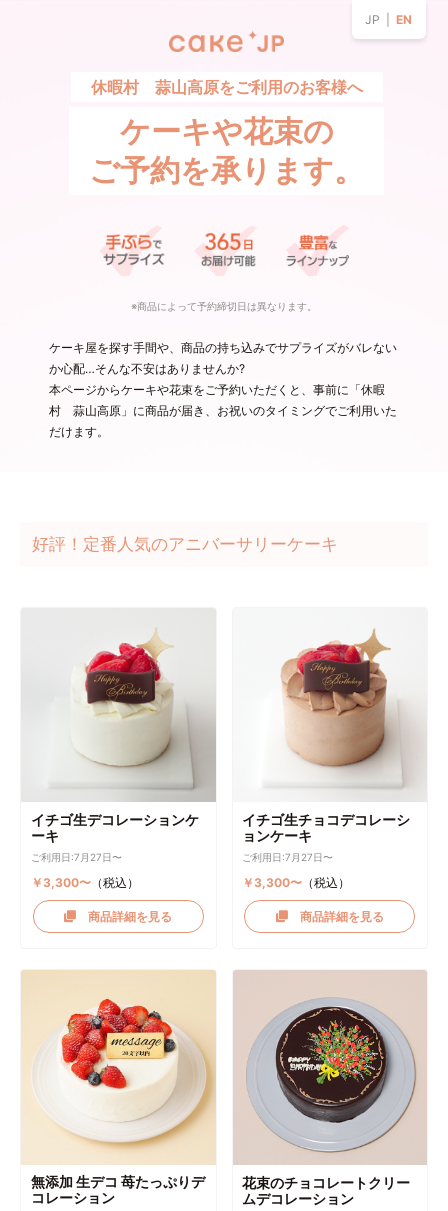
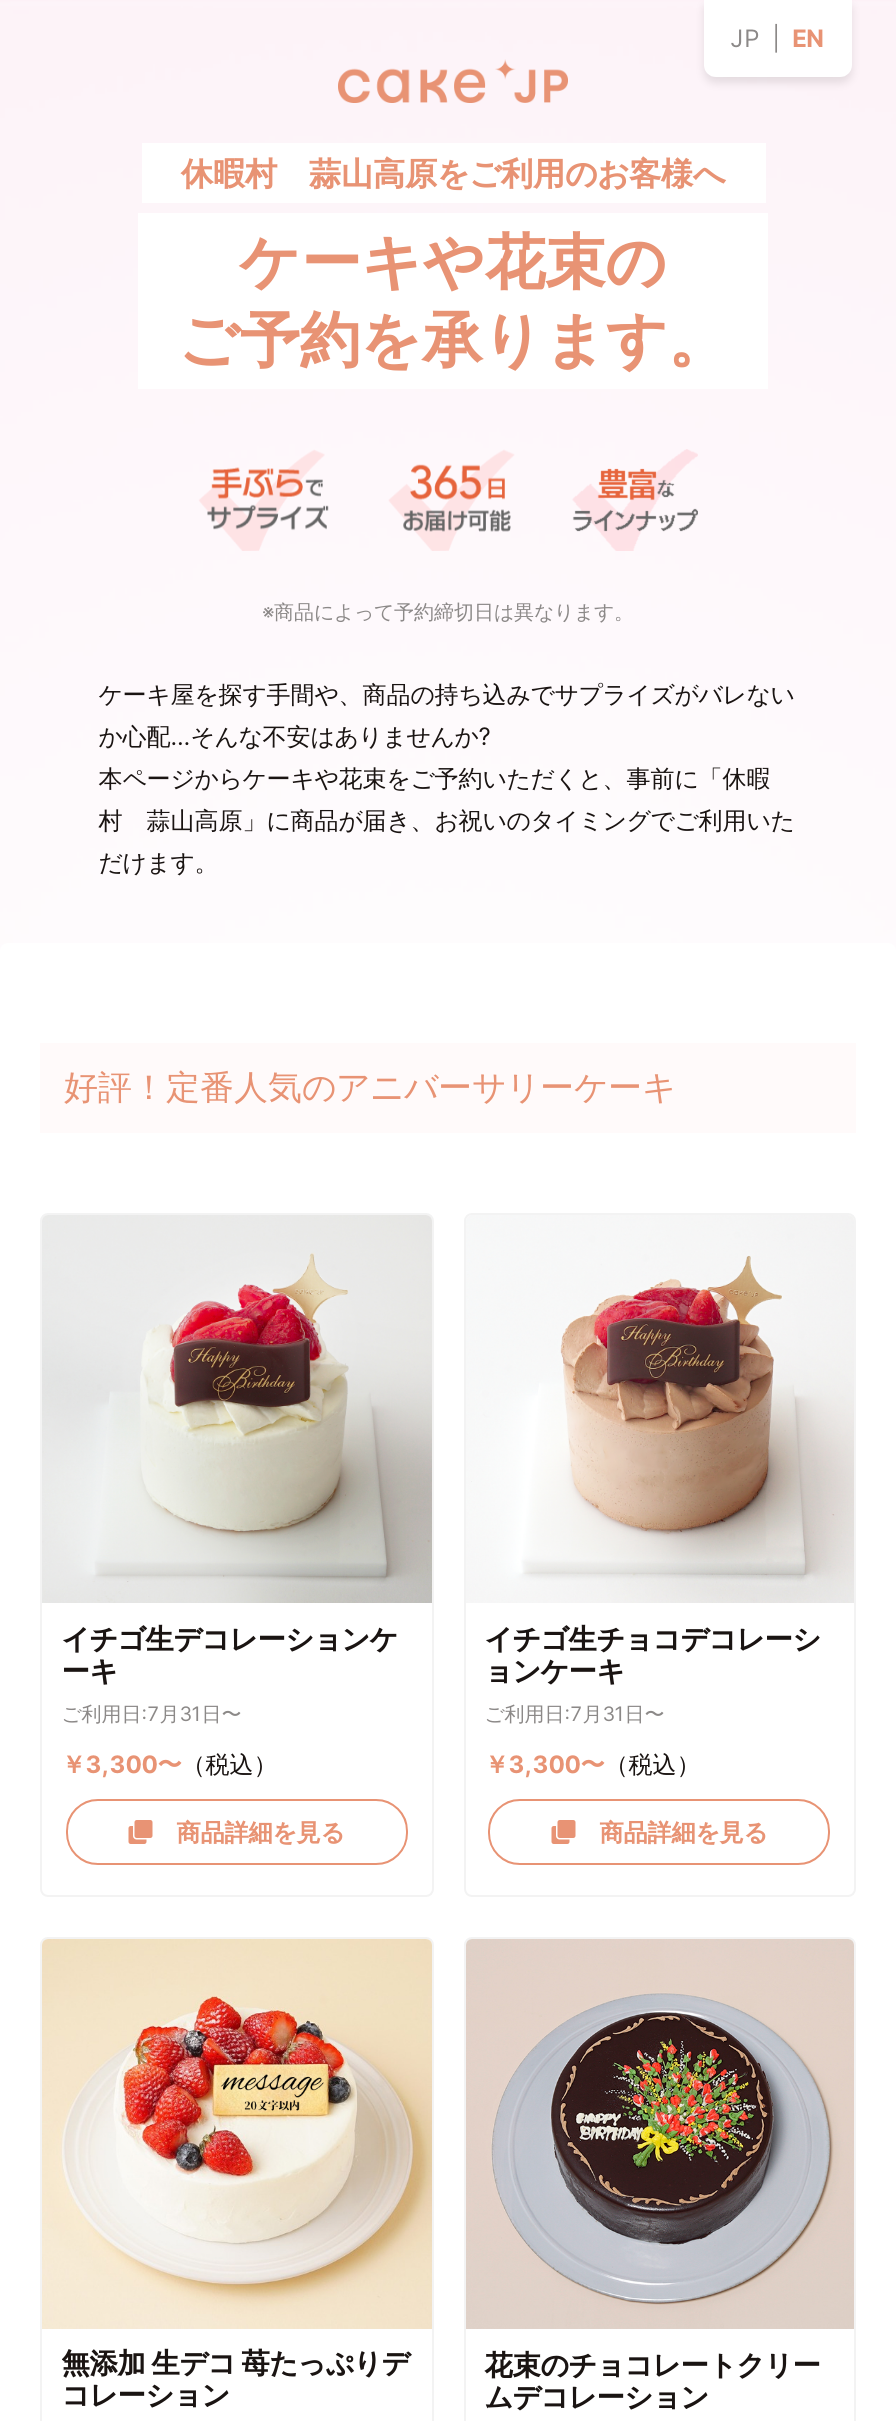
[31,851,122,863] ご利用日:7月27日〜 -> [61,1701,241,1725] ご利用日:7月31日〜
[242,851,333,863] ご利用日:7月27日〜 -> [484,1701,664,1725] ご利用日:7月31日〜

